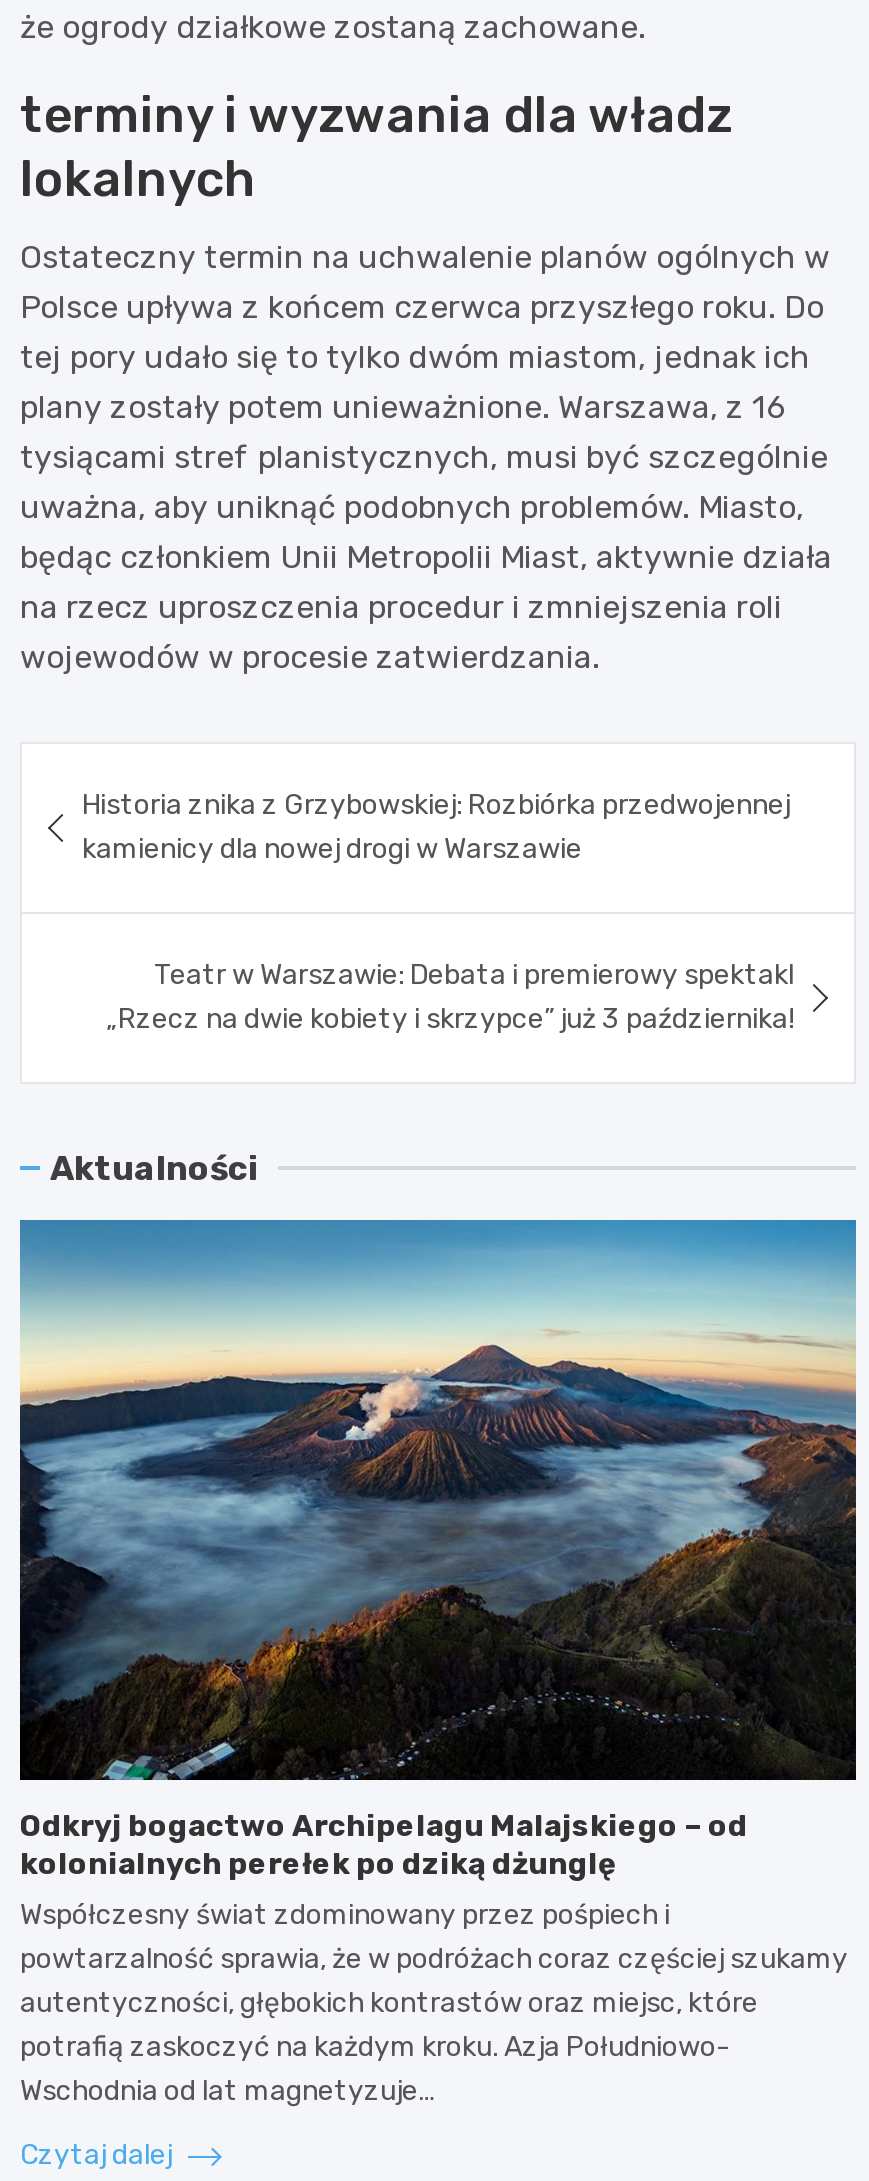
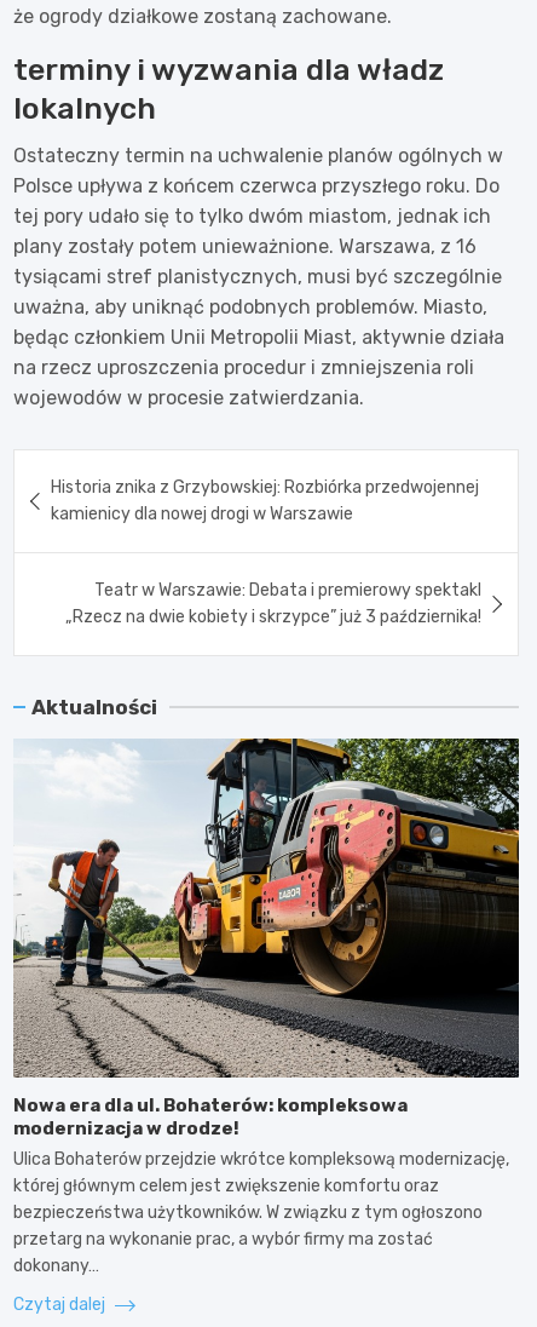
[18,1218,858,2108] [image] | Odkryj bogactwo Archipelagu Malajskiego – od | kolonialnych perełek po dziką dżunglę | Współczesny świat zdominowany przez pośpiech i | powtarzalność sprawia, że w podróżach coraz częściej szukamy | autentyczności, głębokich kontrastów oraz miejsc, które | potrafią zaskoczyć na każdym kroku. Azja Południowo- | Wschodnia od lat magnetyzuje… -> [12,737,520,1276] [image] | Nowa era dla ul. Bohaterów: kompleksowa | modernizacja w drodze! | Ulica Bohaterów przejdzie wkrótce kompleksową modernizację, | której głównym celem jest zwiększenie komfortu oraz | bezpieczeństwa użytkowników. W związku z tym ogłoszono | przetarg na wykonanie prac, a wybór firmy ma zostać | dokonany…

